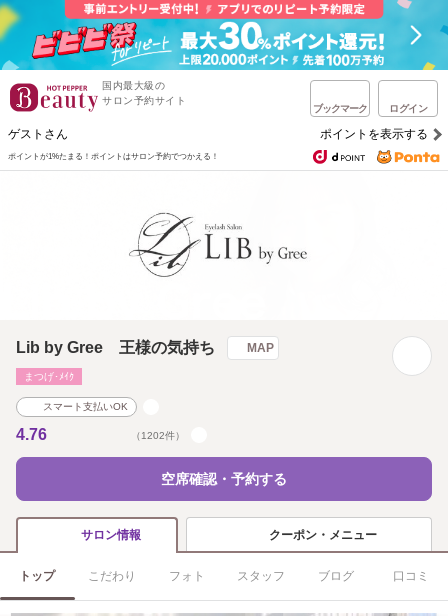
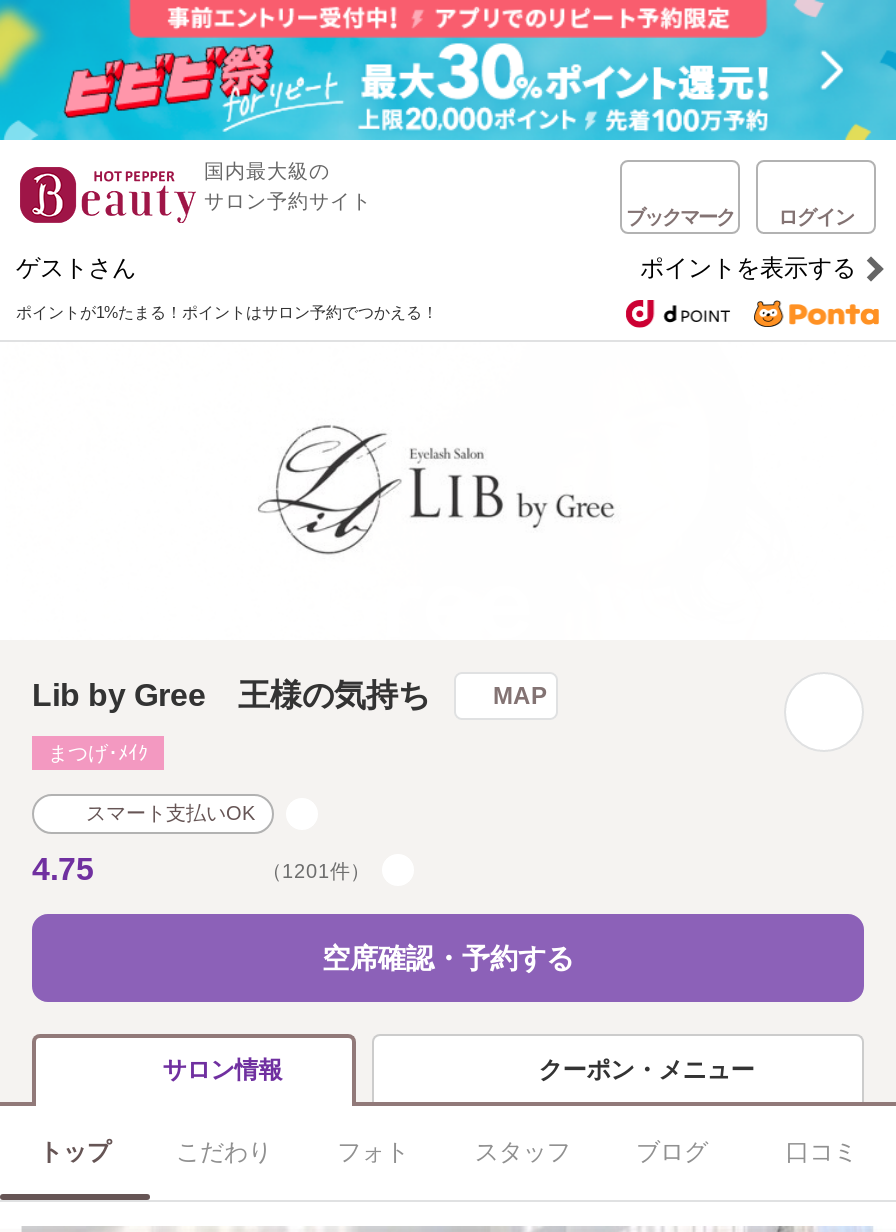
[16,426,47,443] 4.76 -> [32,852,94,886] 4.75
[131,429,185,440] （1202件） -> [262,859,370,881] （1201件）

